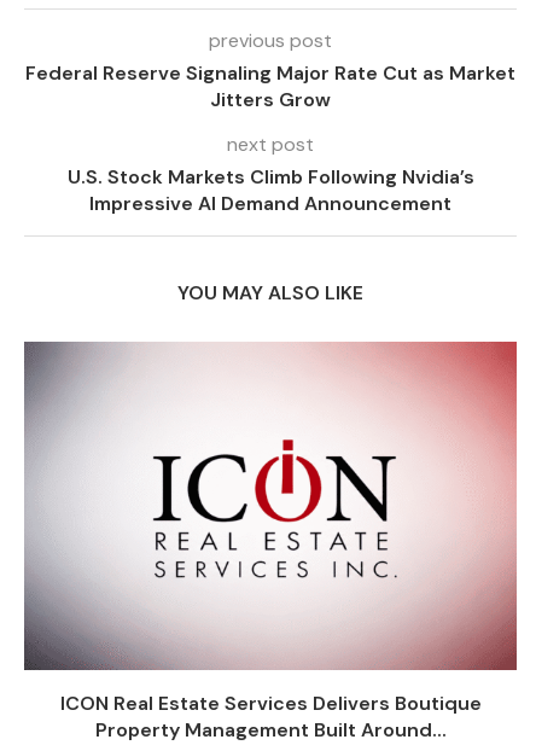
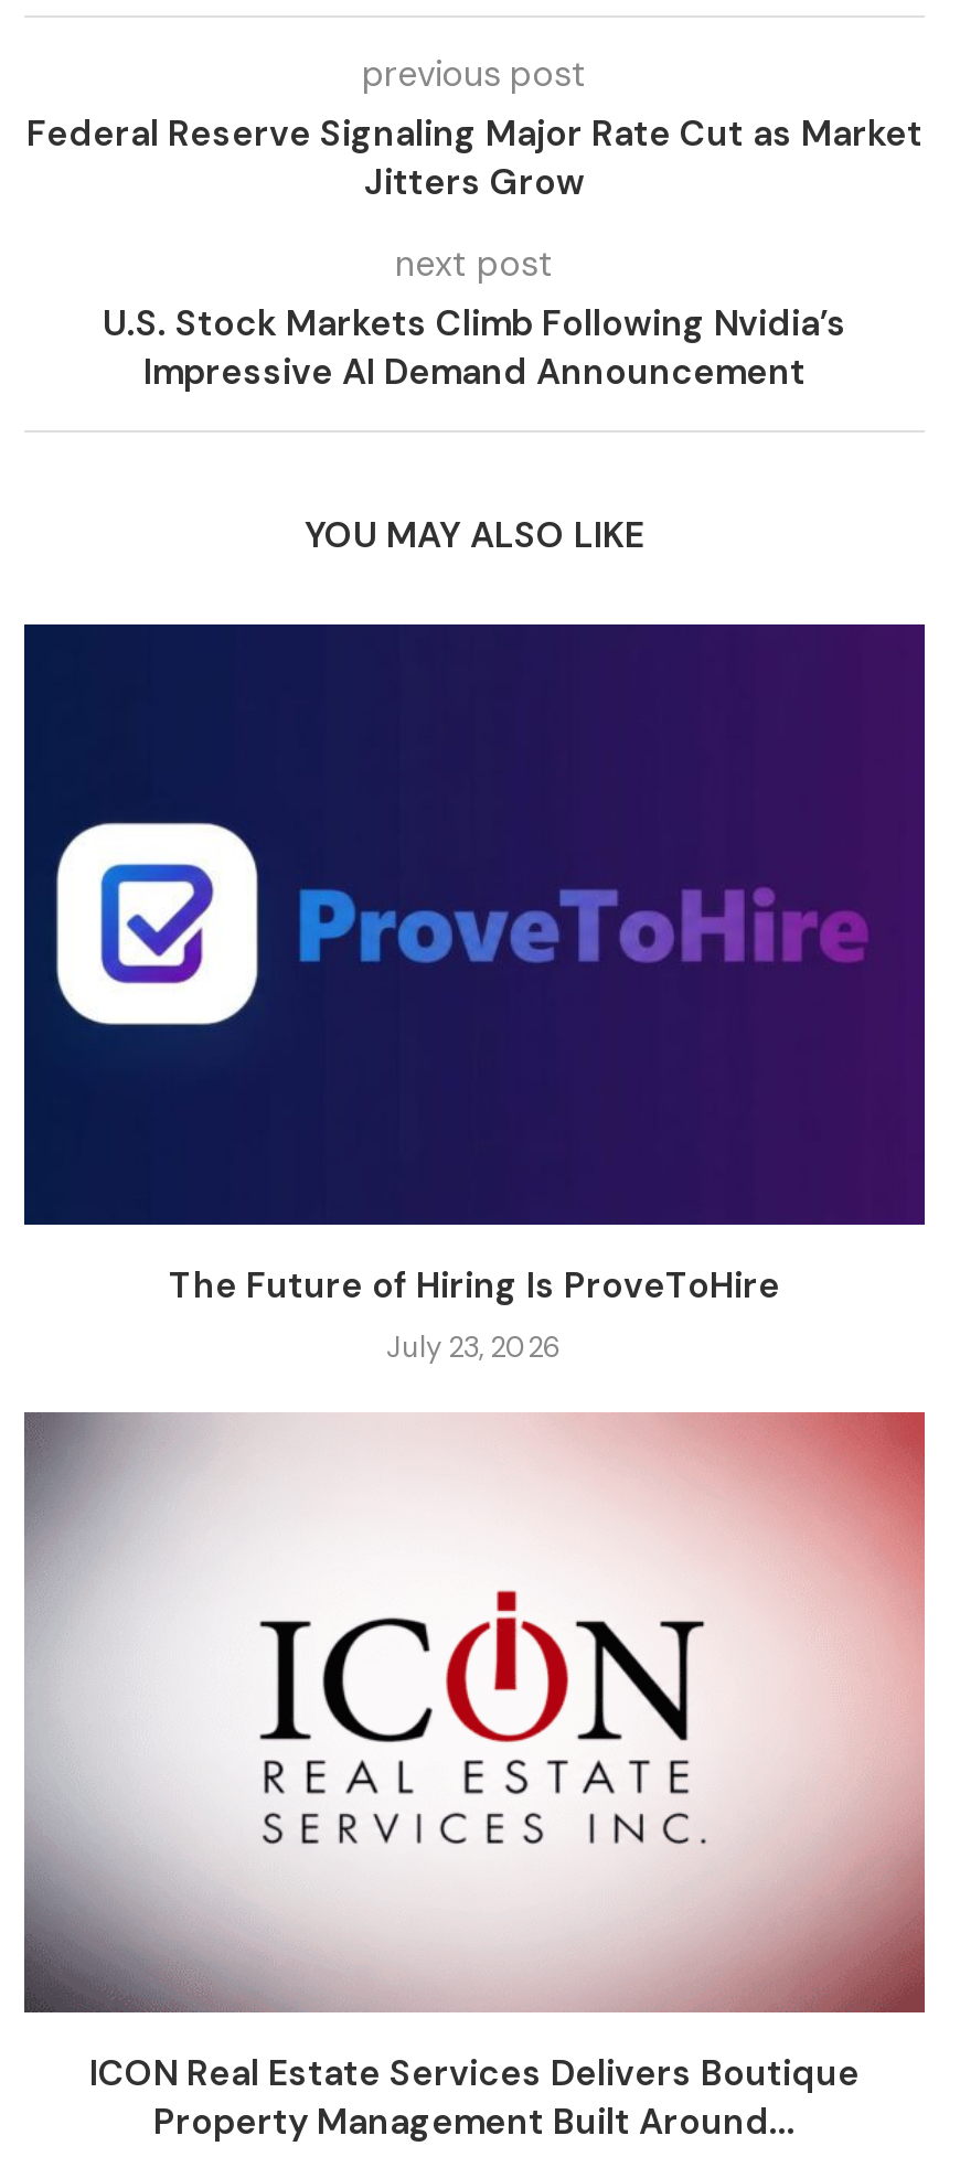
none -> [22,622,927,1367] [image] | The Future of Hiring Is ProveToHire | July 23, 2026

